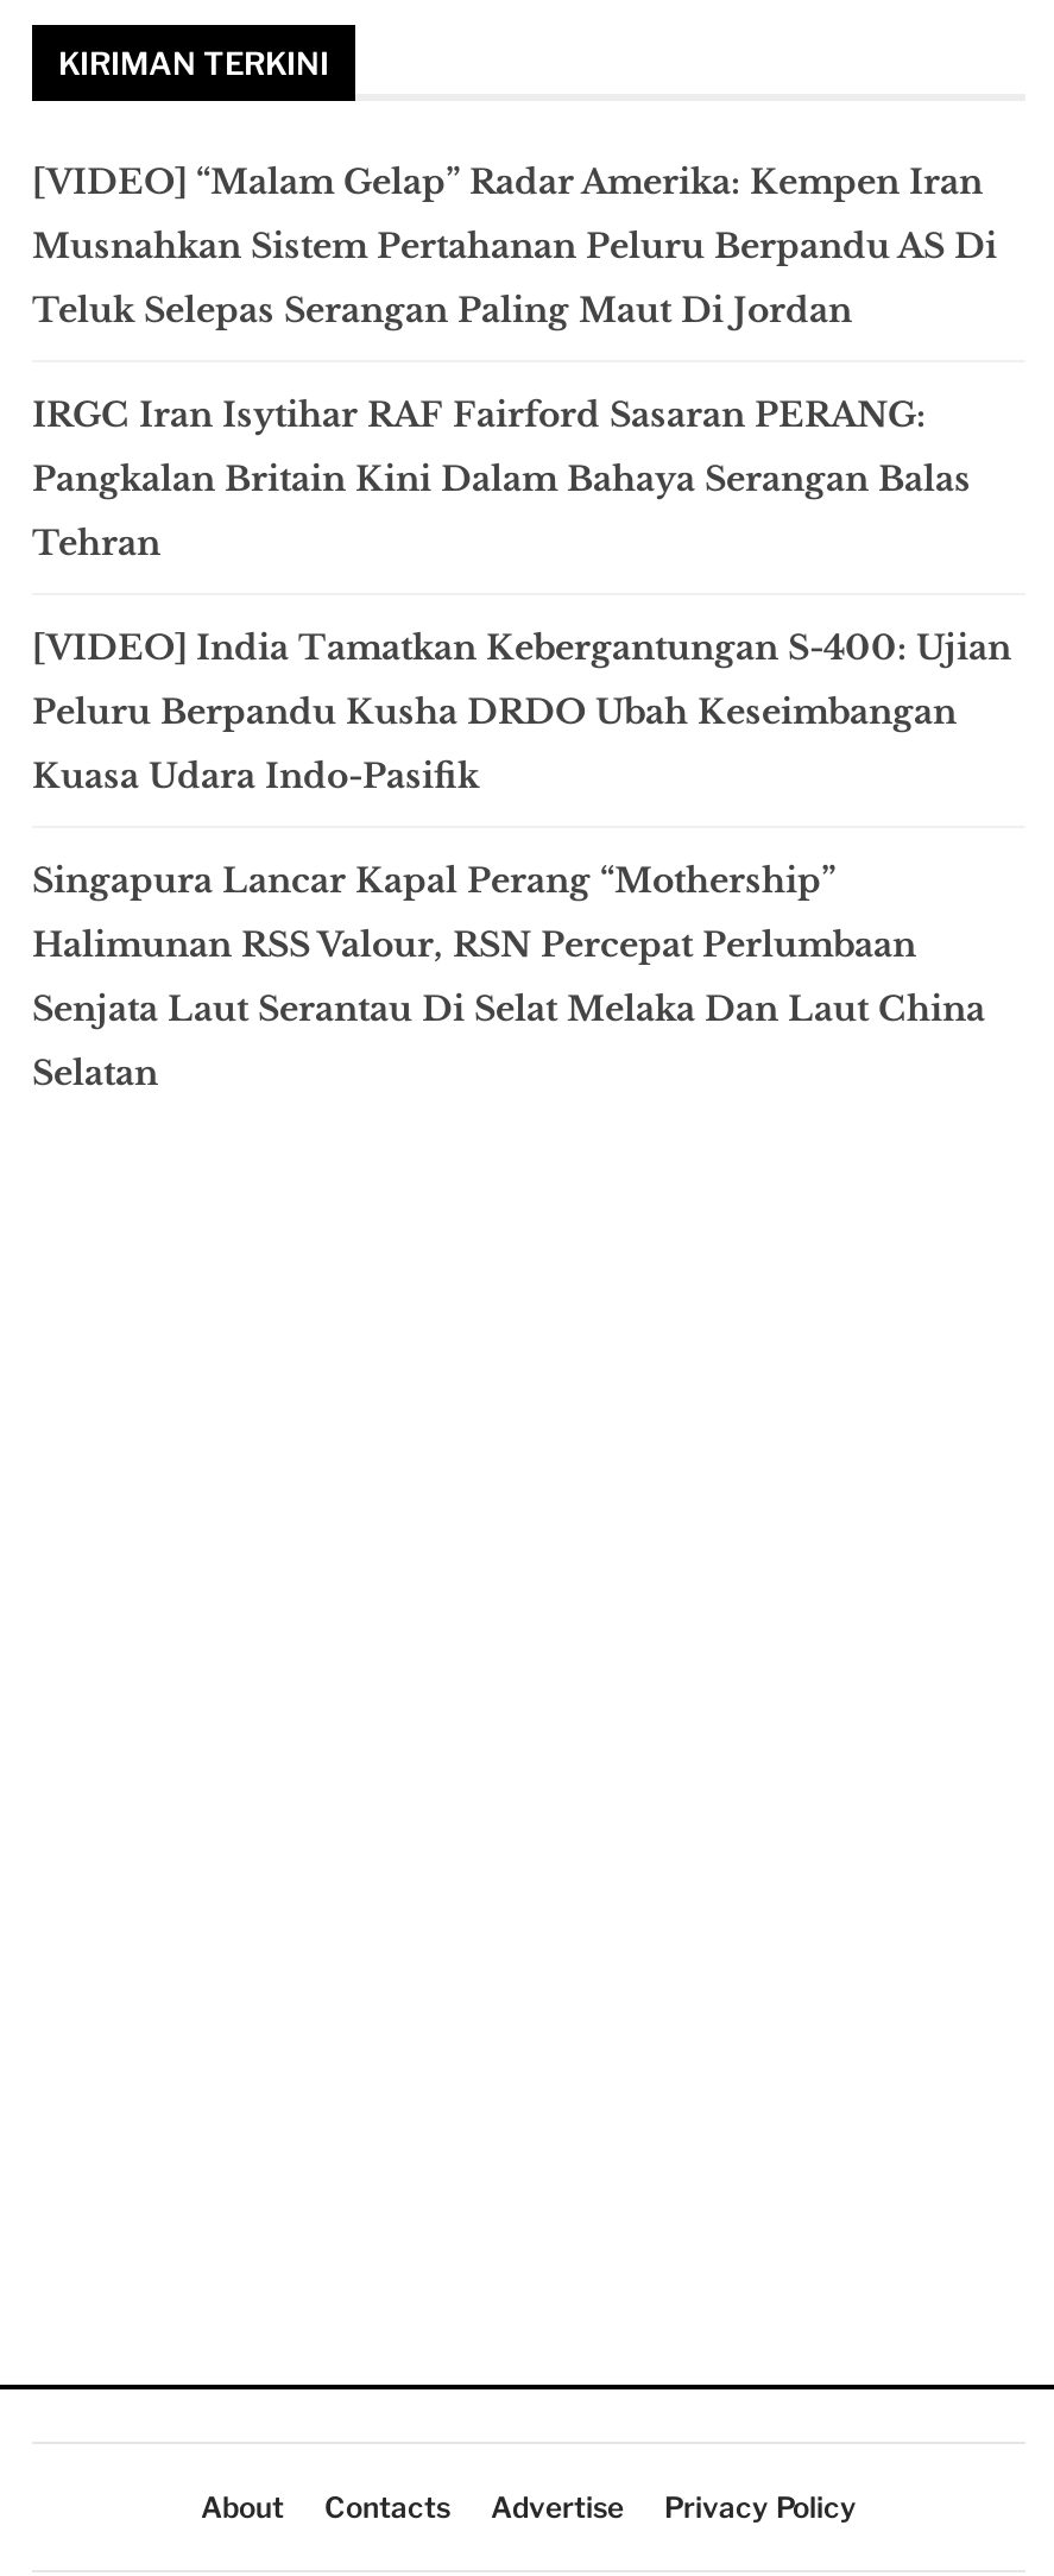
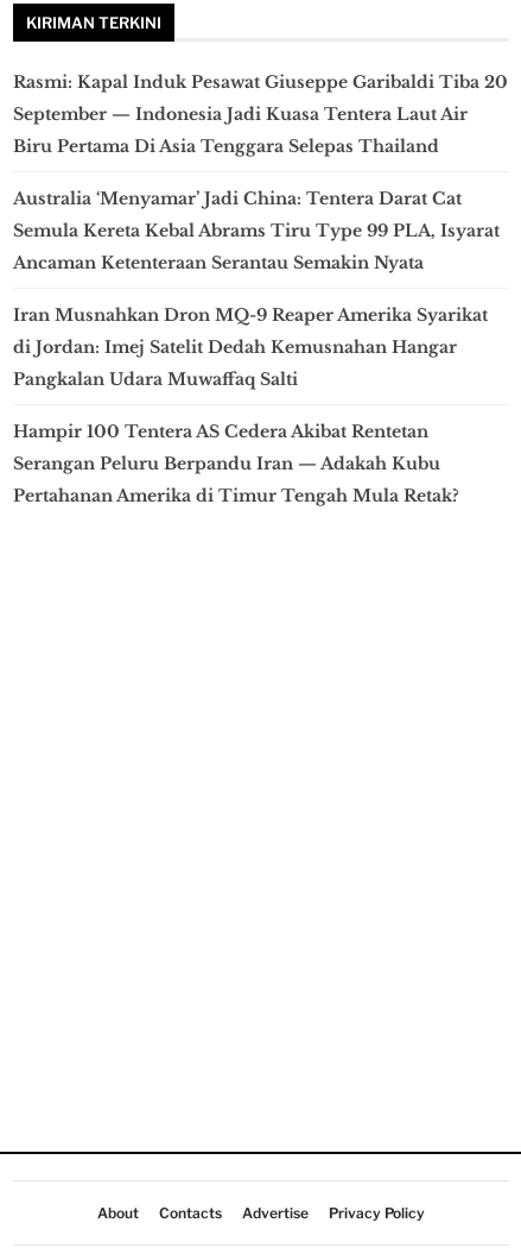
[32,160,1011,1094] [VIDEO] “Malam Gelap” Radar Amerika: Kempen Iran | Musnahkan Sistem Pertahanan Peluru Berpandu AS Di | Teluk Selepas Serangan Paling Maut Di Jordan | IRGC Iran Isytihar RAF Fairford Sasaran PERANG: | Pangkalan Britain Kini Dalam Bahaya Serangan Balas | Tehran | [VIDEO] India Tamatkan Kebergantungan S-400: Ujian | Peluru Berpandu Kusha DRDO Ubah Keseimbangan | Kuasa Udara Indo-Pasifik | Singapura Lancar Kapal Perang “Mothership” | Halimunan RSS Valour, RSN Percepat Perlumbaan | Senjata Laut Serantau Di Selat Melaka Dan Laut China | Selatan -> [13,71,508,506] Rasmi: Kapal Induk Pesawat Giuseppe Garibaldi Tiba 20 | September — Indonesia Jadi Kuasa Tentera Laut Air | Biru Pertama Di Asia Tenggara Selepas Thailand | Australia ‘Menyamar’ Jadi China: Tentera Darat Cat | Semula Kereta Kebal Abrams Tiru Type 99 PLA, Isyarat | Ancaman Ketenteraan Serantau Semakin Nyata | Iran Musnahkan Dron MQ-9 Reaper Amerika Syarikat | di Jordan: Imej Satelit Dedah Kemusnahan Hangar | Pangkalan Udara Muwaffaq Salti | Hampir 100 Tentera AS Cedera Akibat Rentetan | Serangan Peluru Berpandu Iran — Adakah Kubu | Pertahanan Amerika di Timur Tengah Mula Retak?

